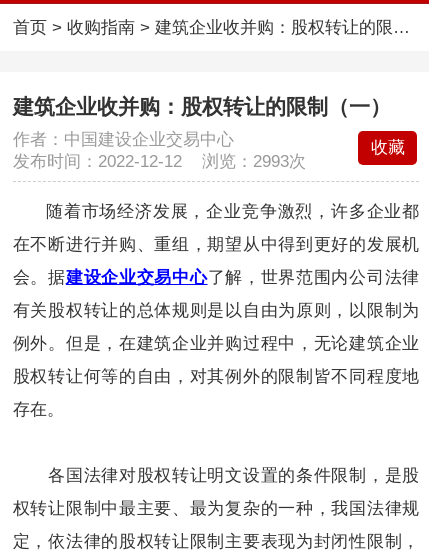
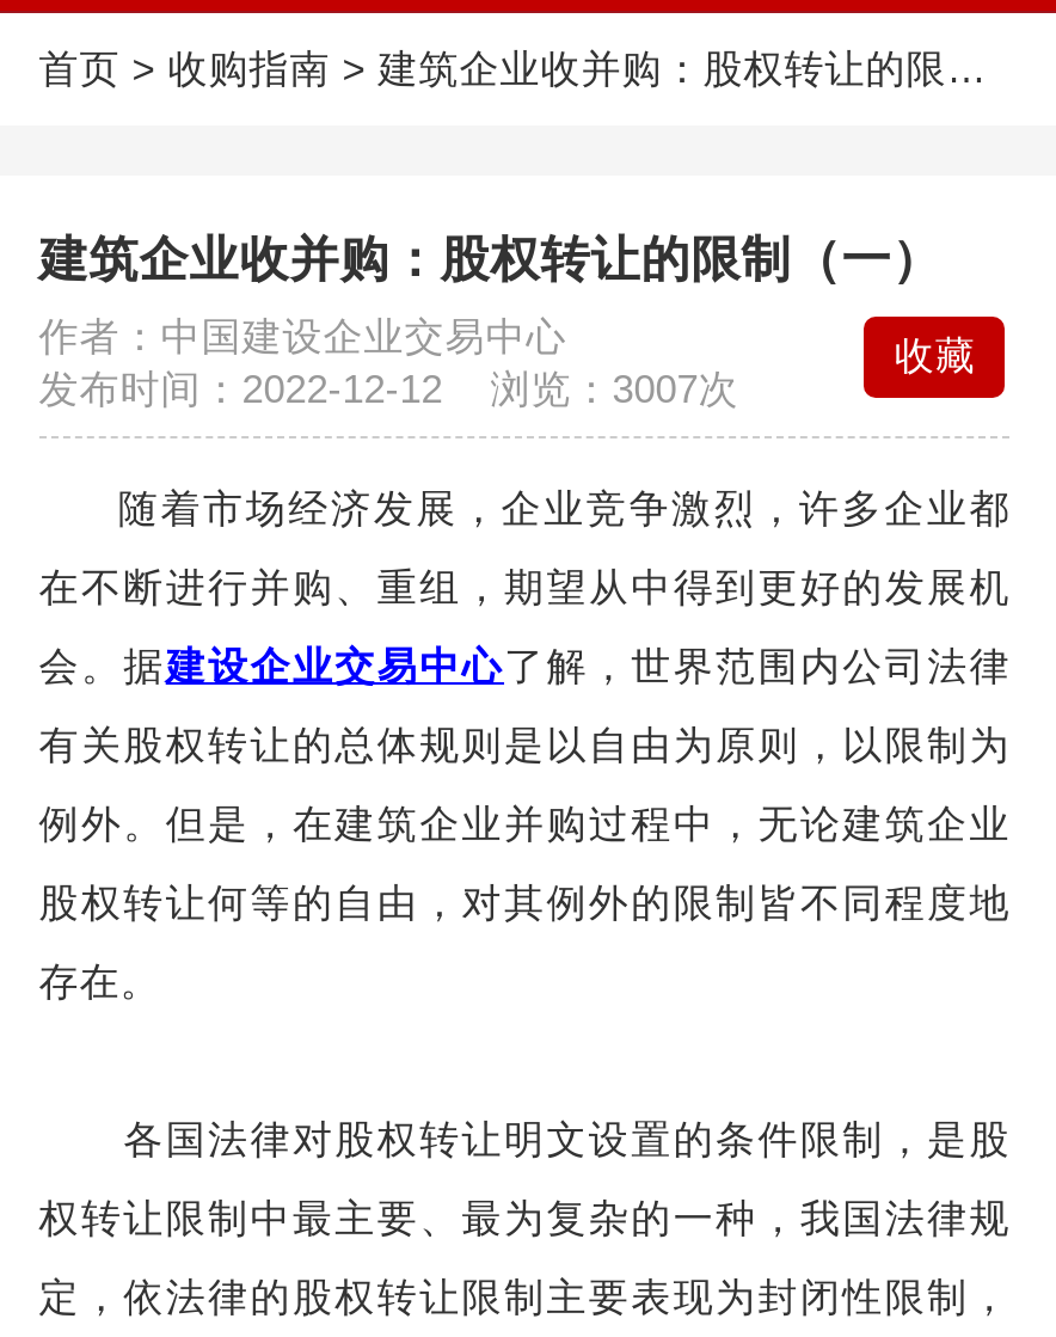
[13,152,306,171] 发布时间：2022-12-12 浏览：2993次 -> [39,366,739,412] 发布时间：2022-12-12 浏览：3007次

